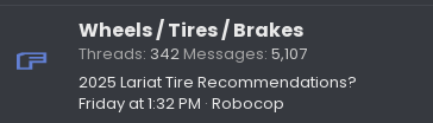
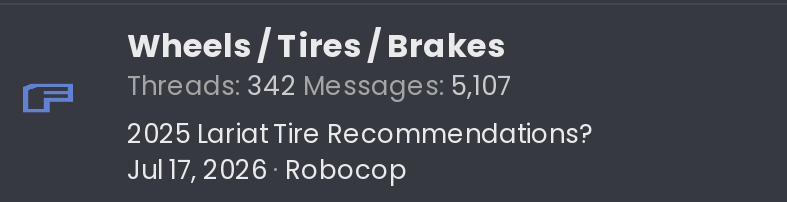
[79,92,284,115] Friday at 1:32 PM Robocop -> [127,151,407,189] Jul 17, 2026 Robocop

